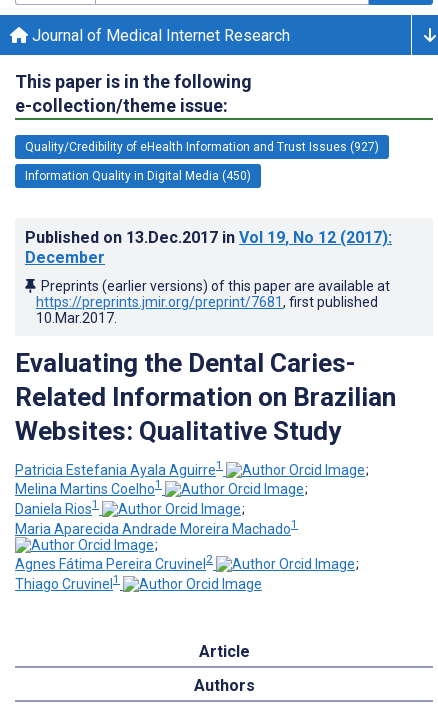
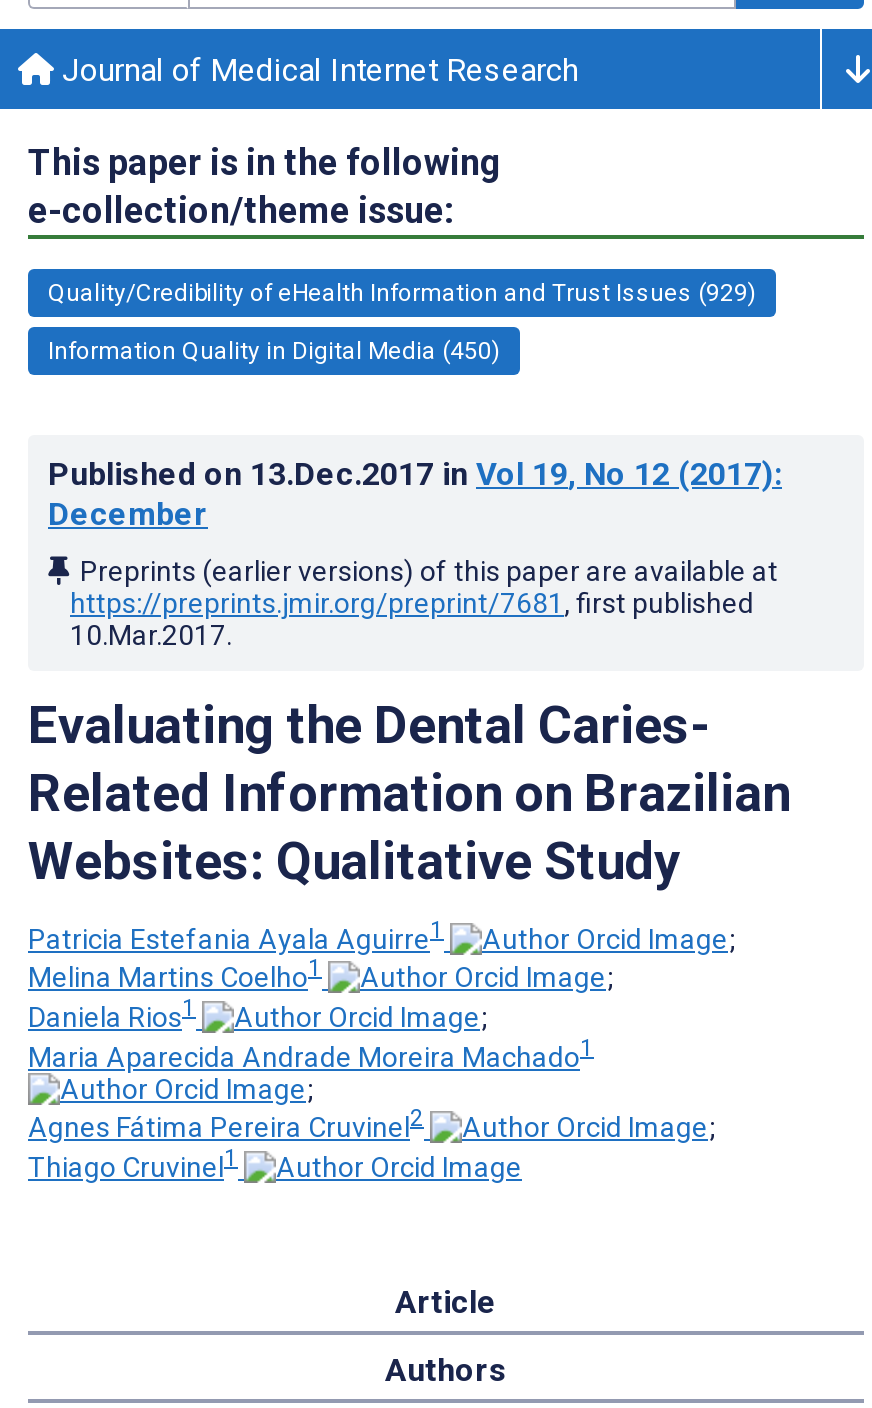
[25,140,379,154] Quality/Credibility of eHealth Information and Trust Issues (927) -> [48,279,756,307] Quality/Credibility of eHealth Information and Trust Issues (929)

